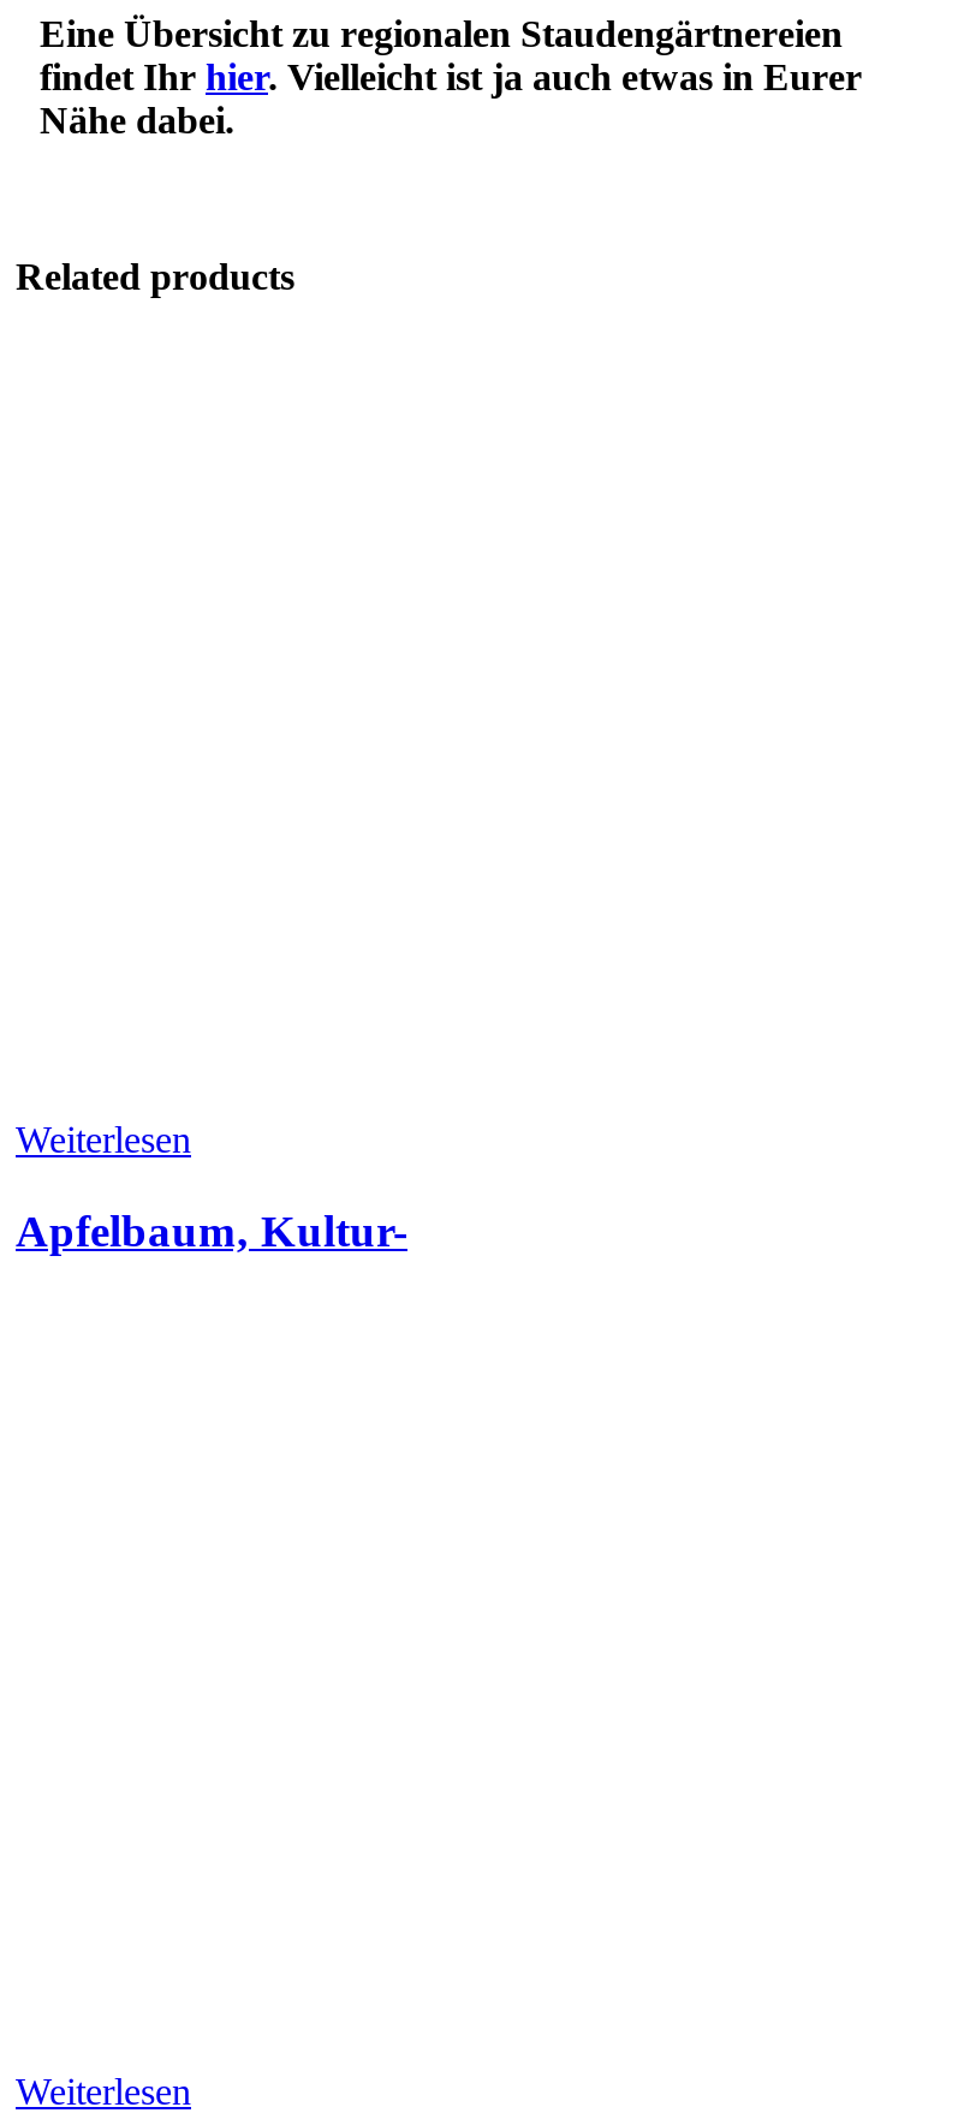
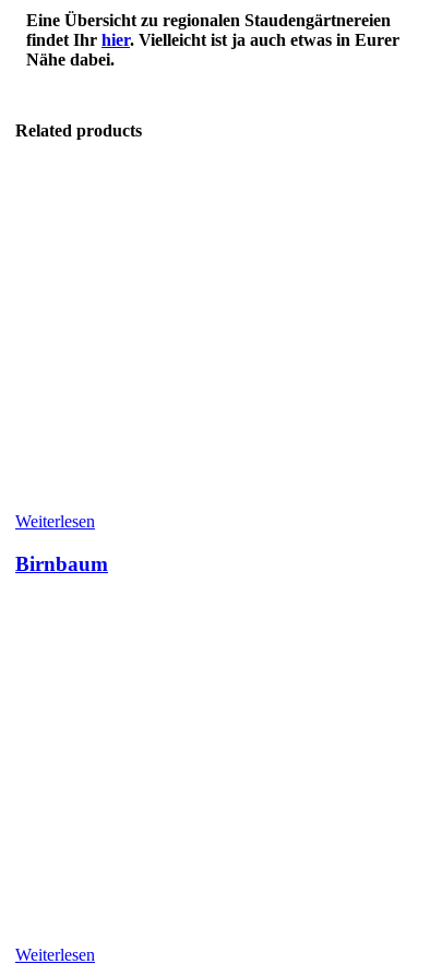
[16,1207,407,1257] Apfelbaum, Kultur- -> [15,552,108,575] Birnbaum

